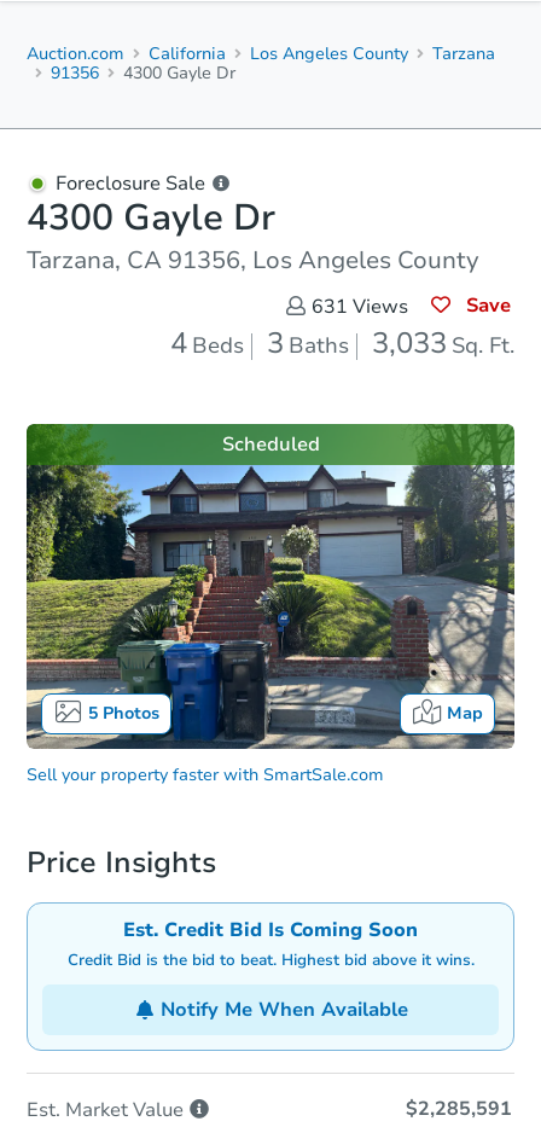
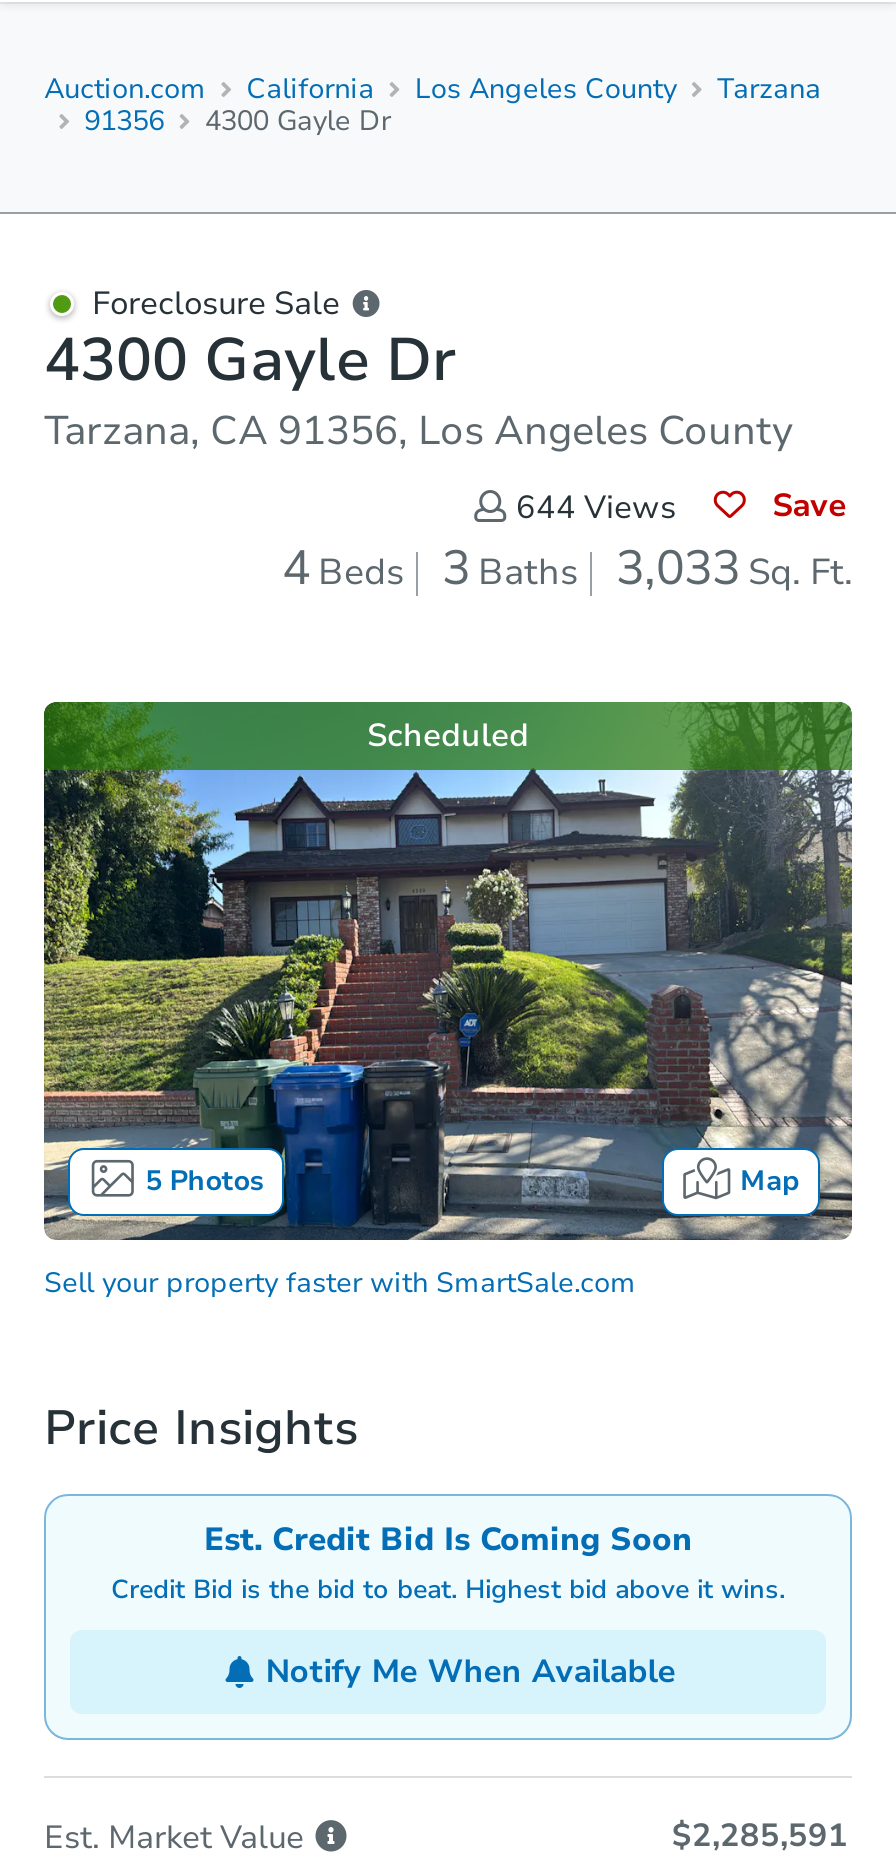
[312,293,408,319] 631 Views -> [516,485,676,529] 644 Views

